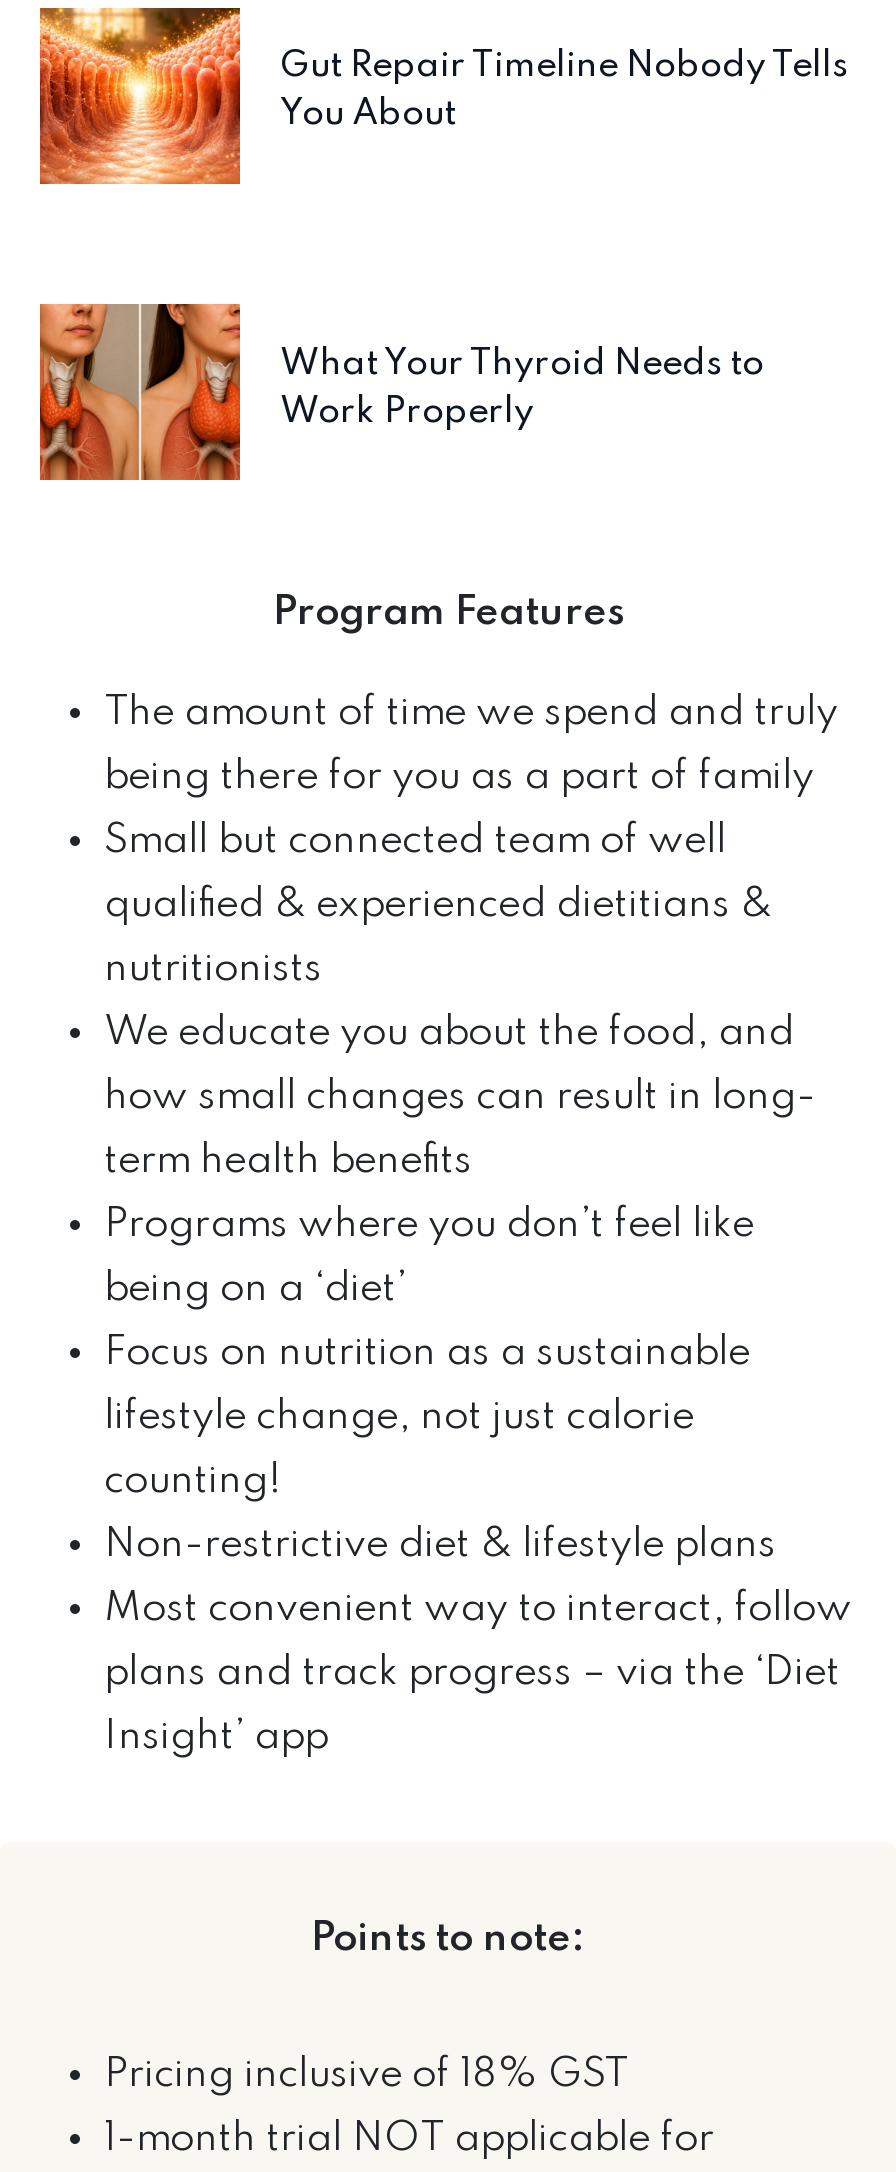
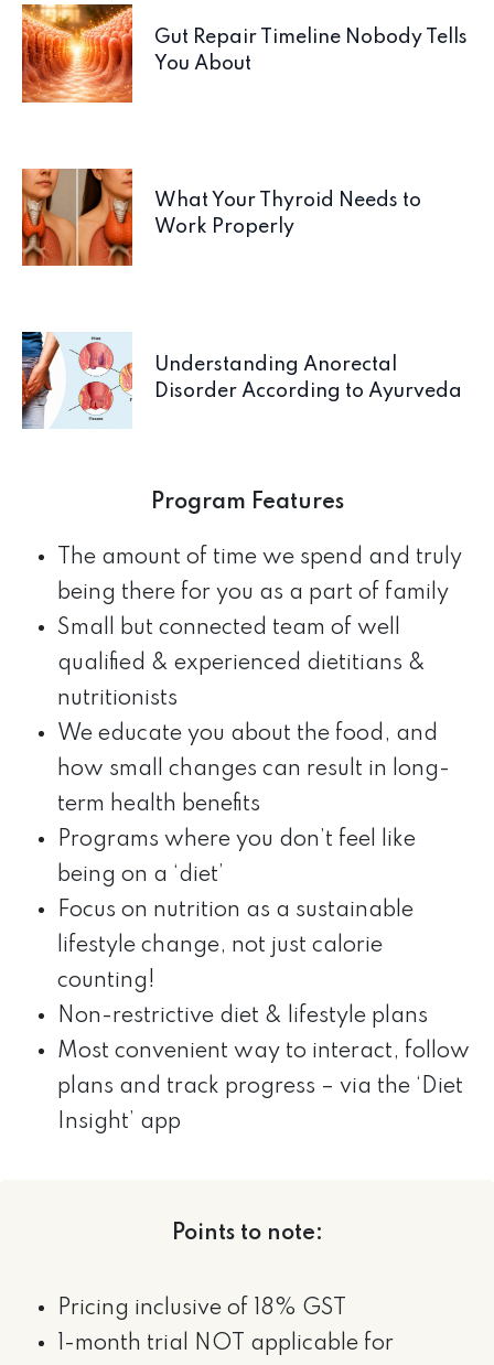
none -> [21,331,462,429] [image] | Understanding Anorectal | Disorder According to Ayurveda

